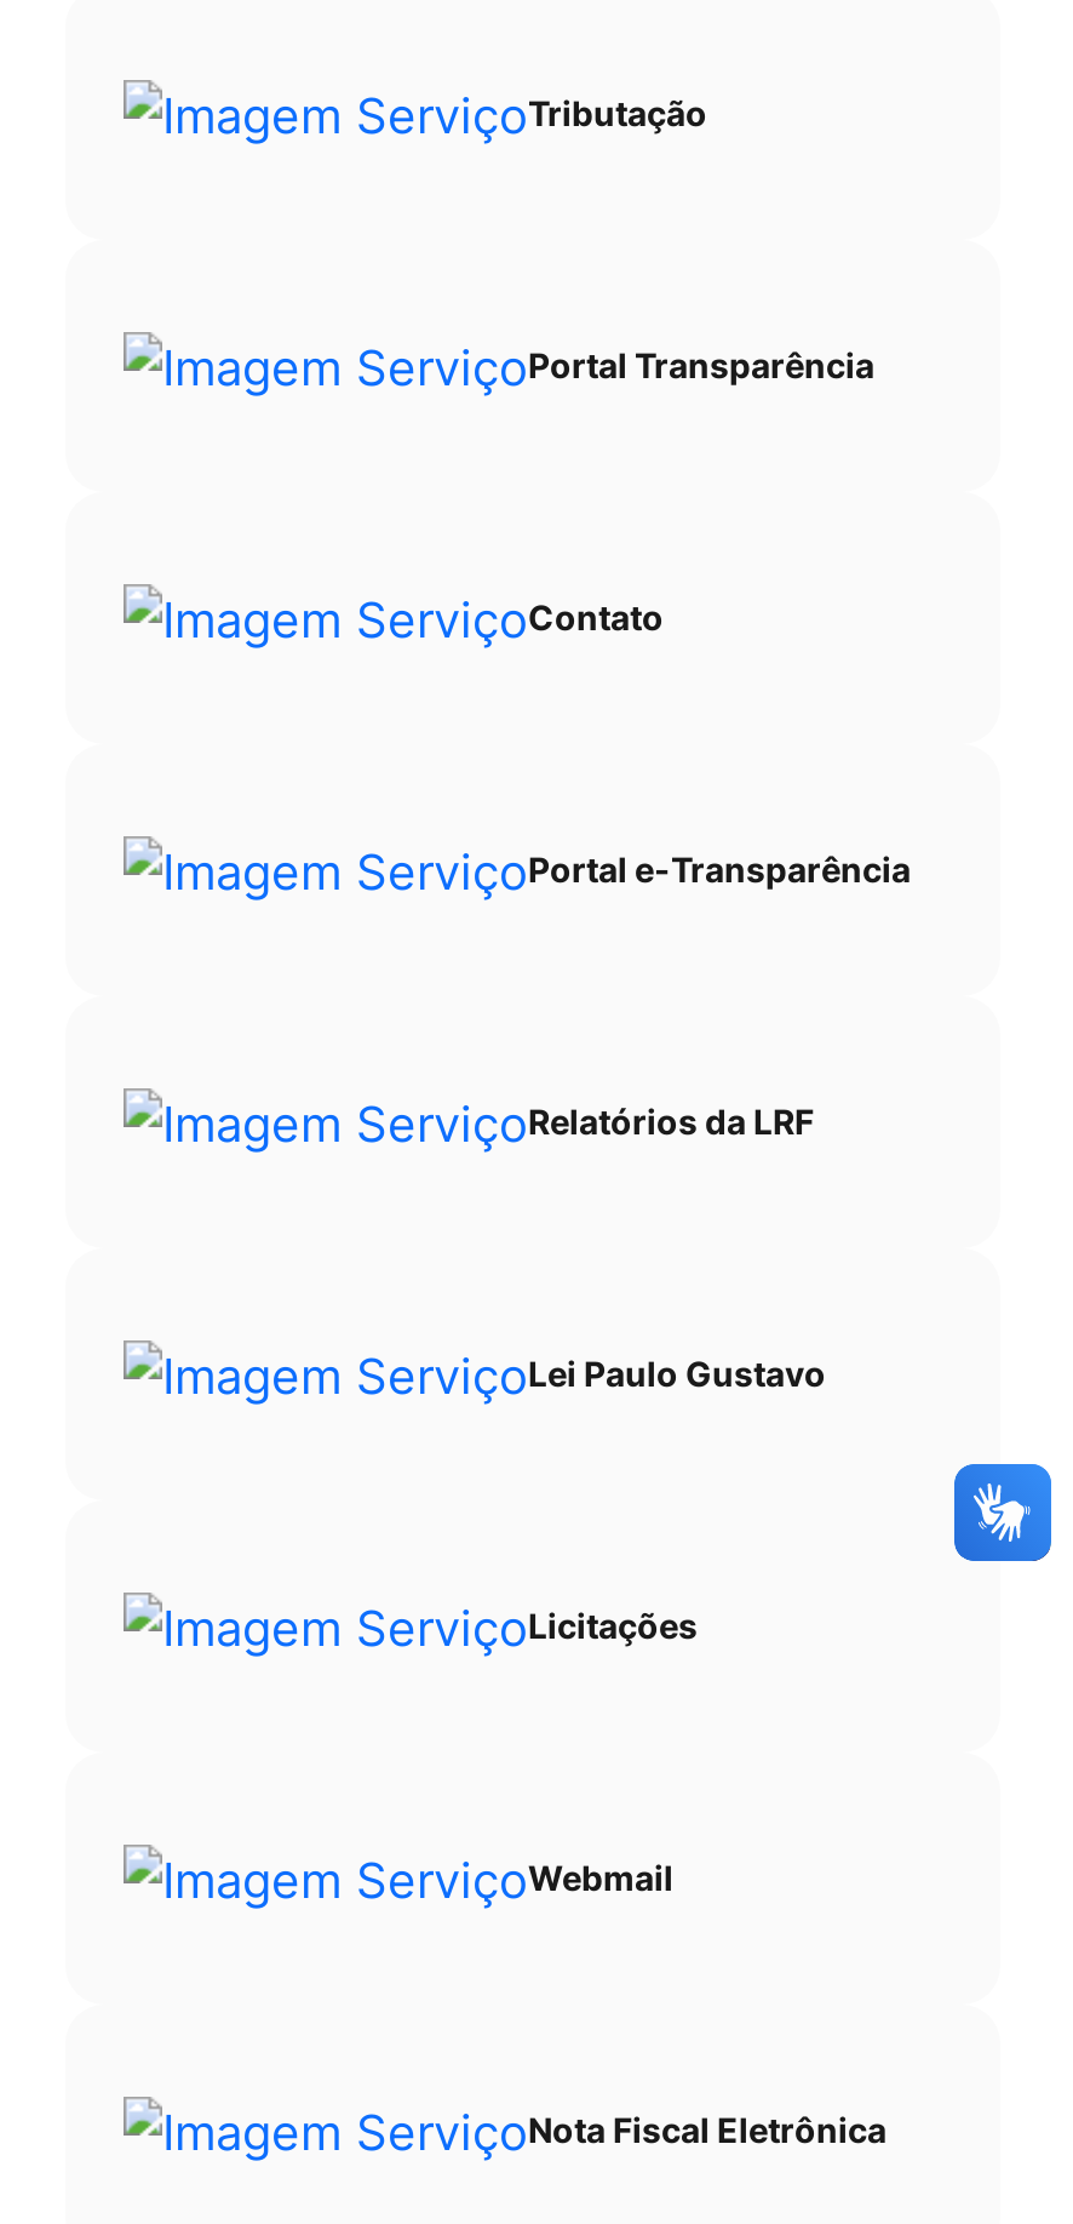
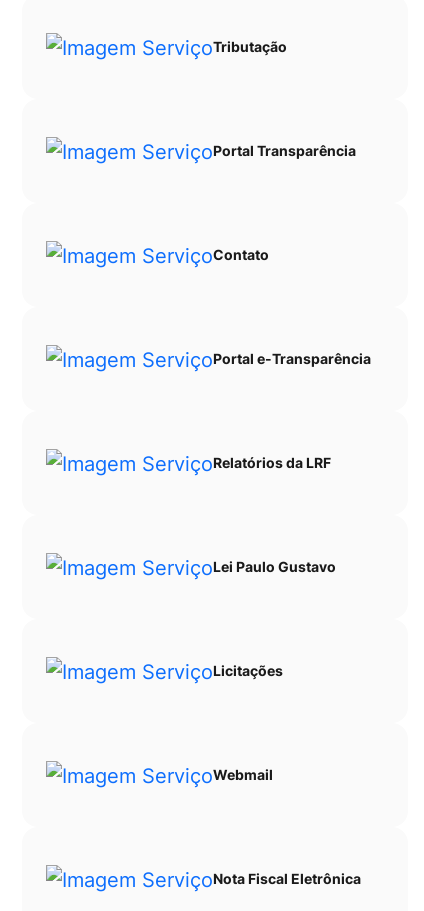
[952,1462,1054,1563] [image] -> none

